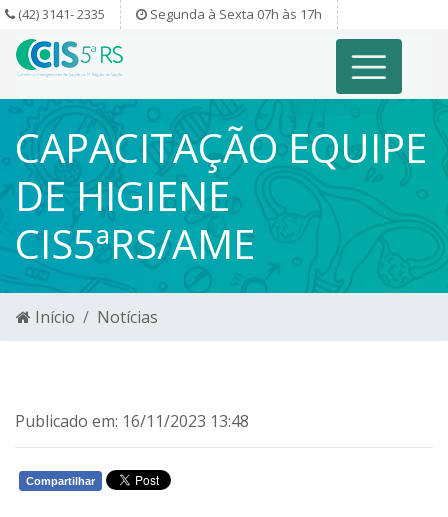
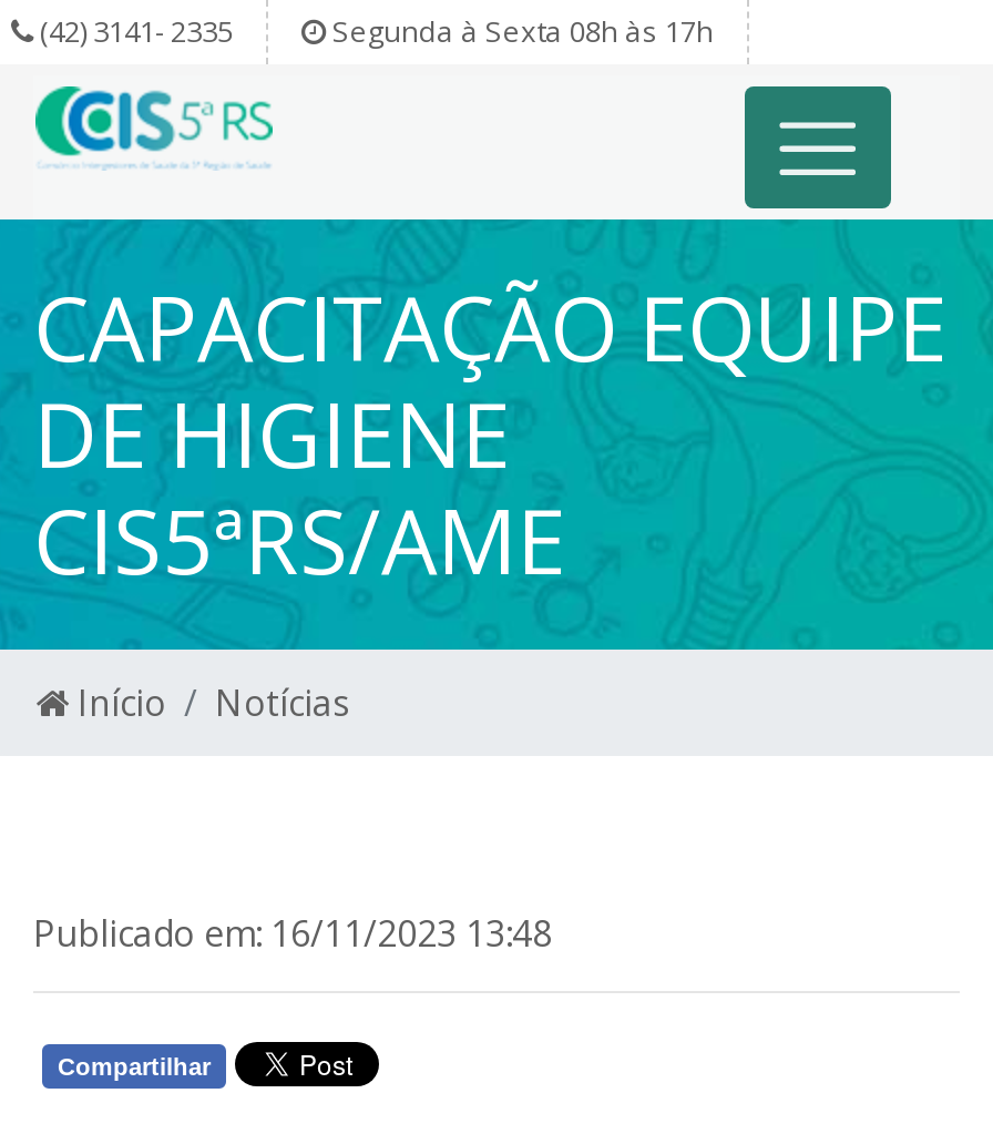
[147,5,322,23] Segunda à Sexta 07h às 17h -> [326,11,714,51] Segunda à Sexta 08h às 17h

